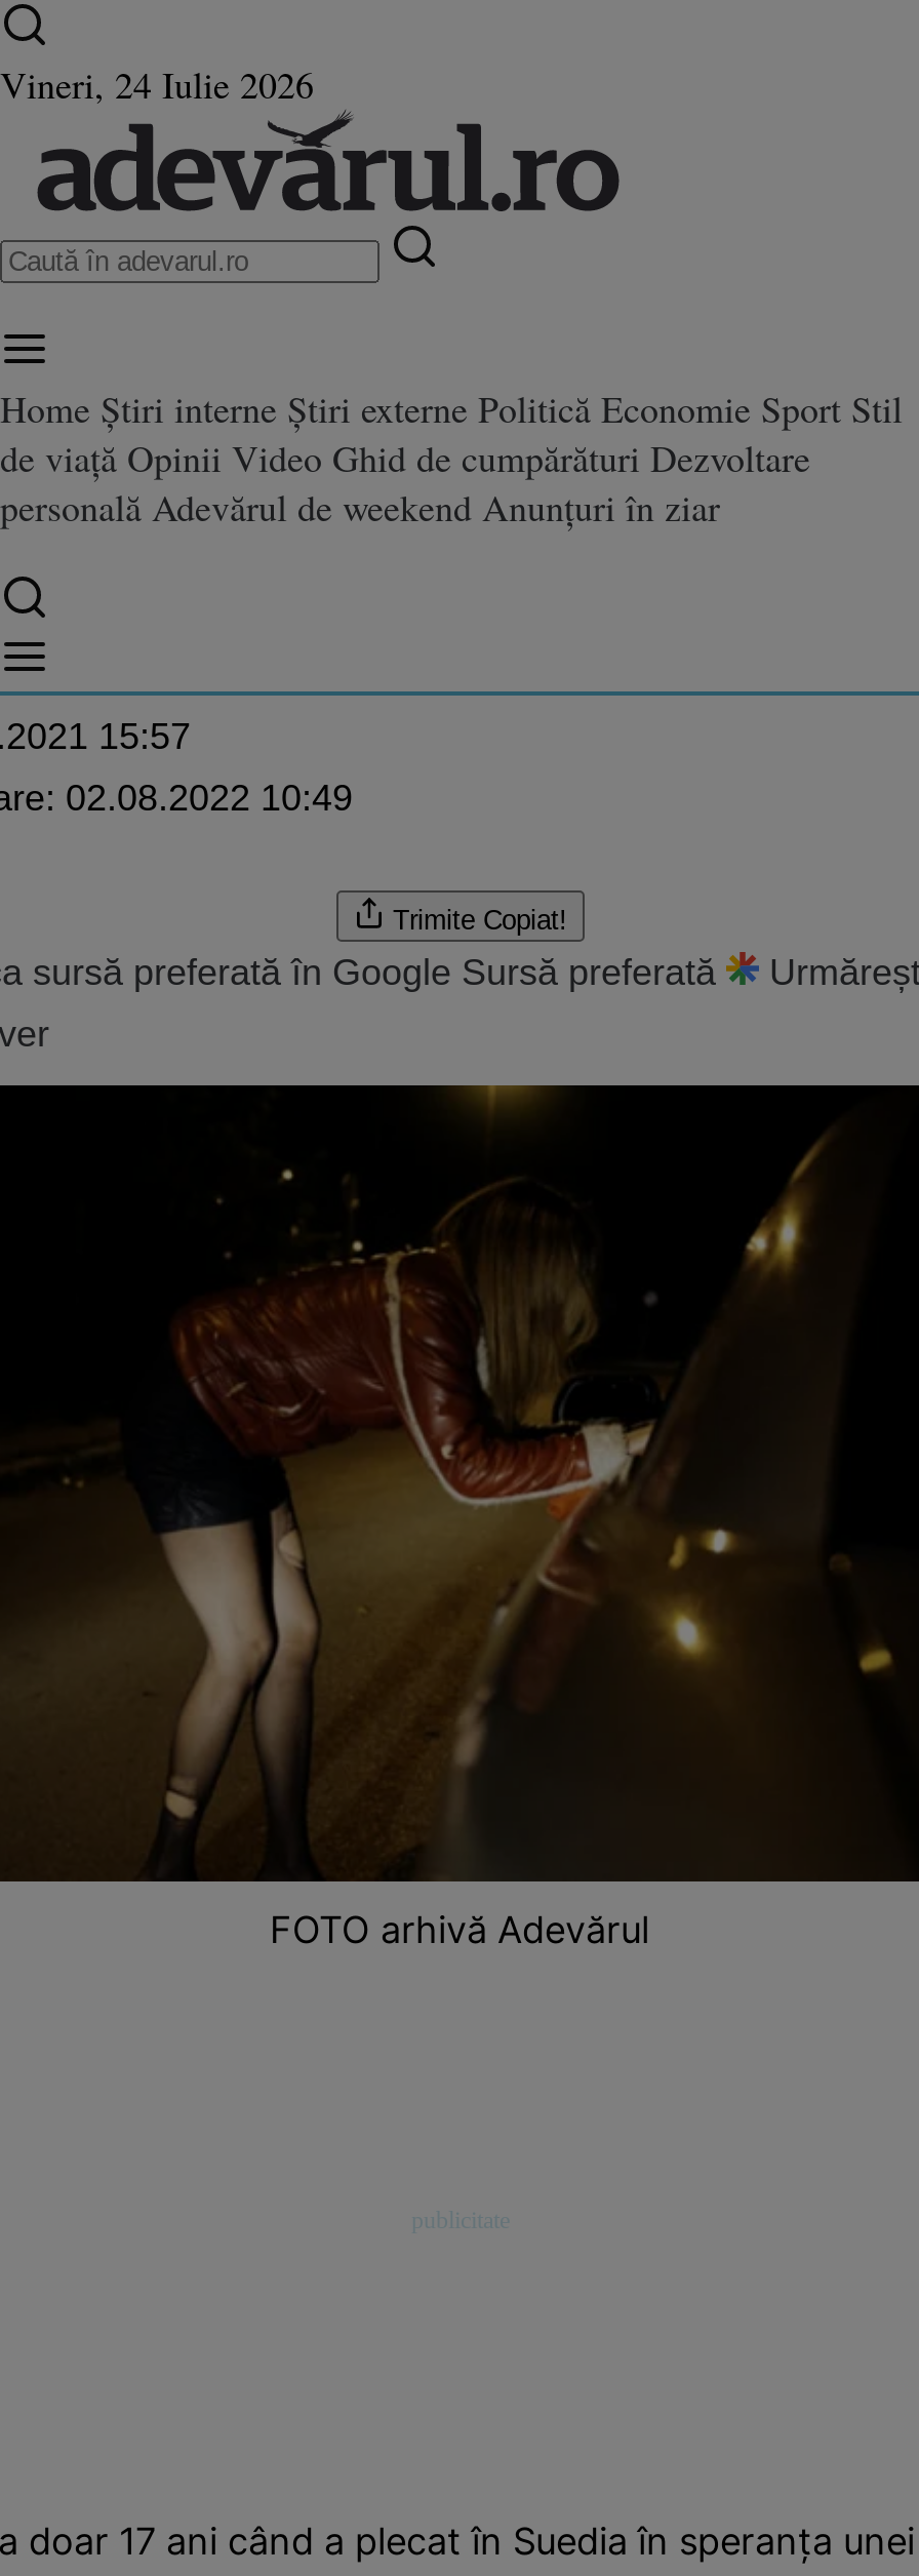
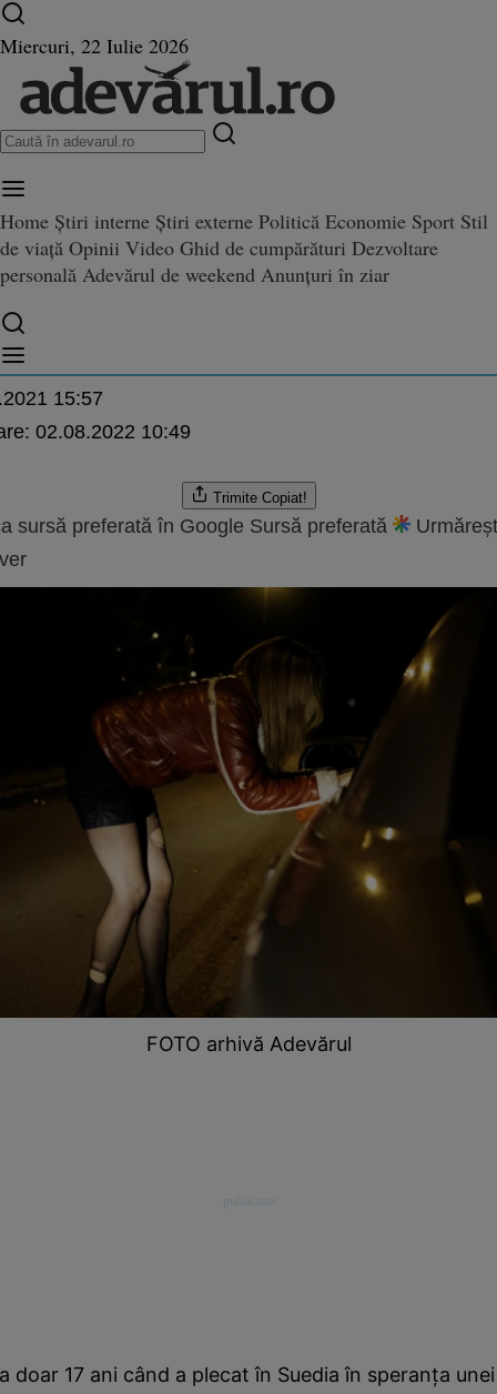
[0,60,314,109] Vineri, 24 Iulie 2026 -> [0,32,189,59] Miercuri, 22 Iulie 2026

